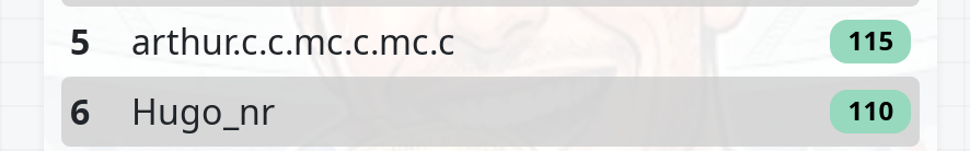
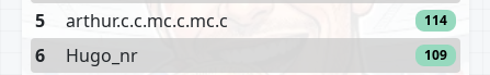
[848,22,894,59] 115 -> [424,11,447,29] 114
[848,92,894,129] 110 -> [424,46,447,64] 109

